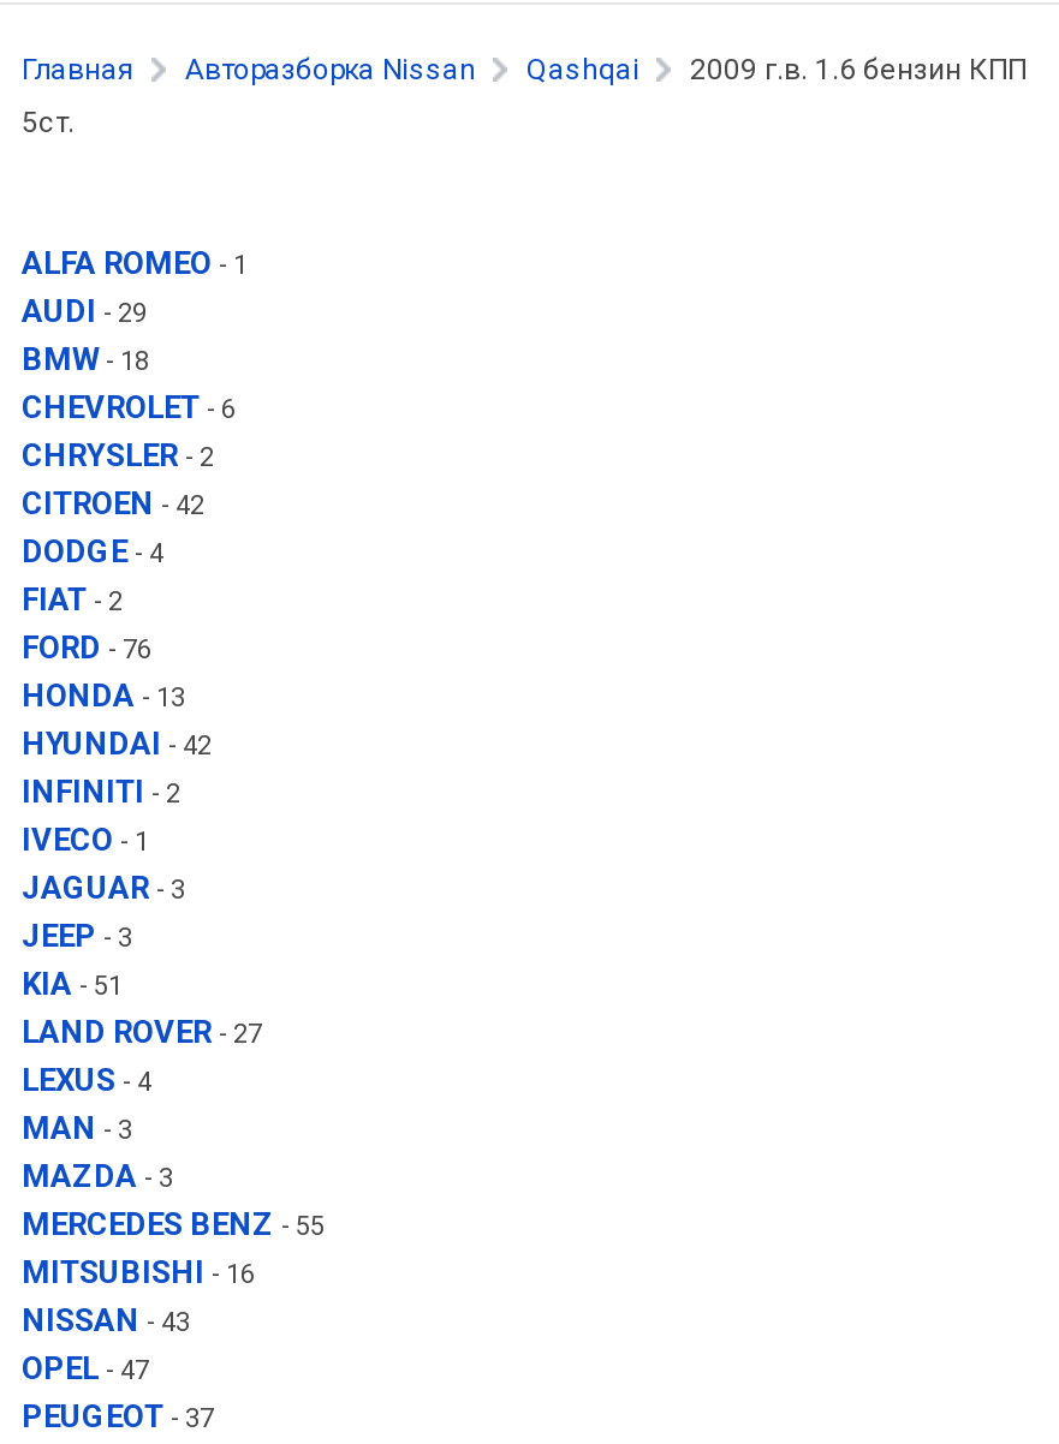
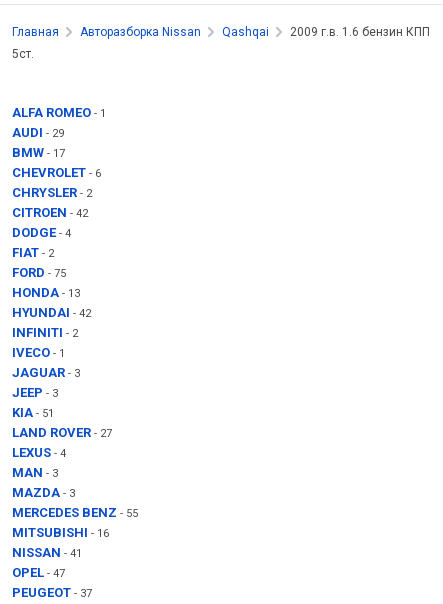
[22,342,149,378] BMW - 18 -> [12,145,65,160] BMW - 17
[22,630,151,666] FORD - 76 -> [12,265,66,280] FORD - 75
[22,1303,190,1339] NISSAN - 43 -> [12,545,82,560] NISSAN - 41

